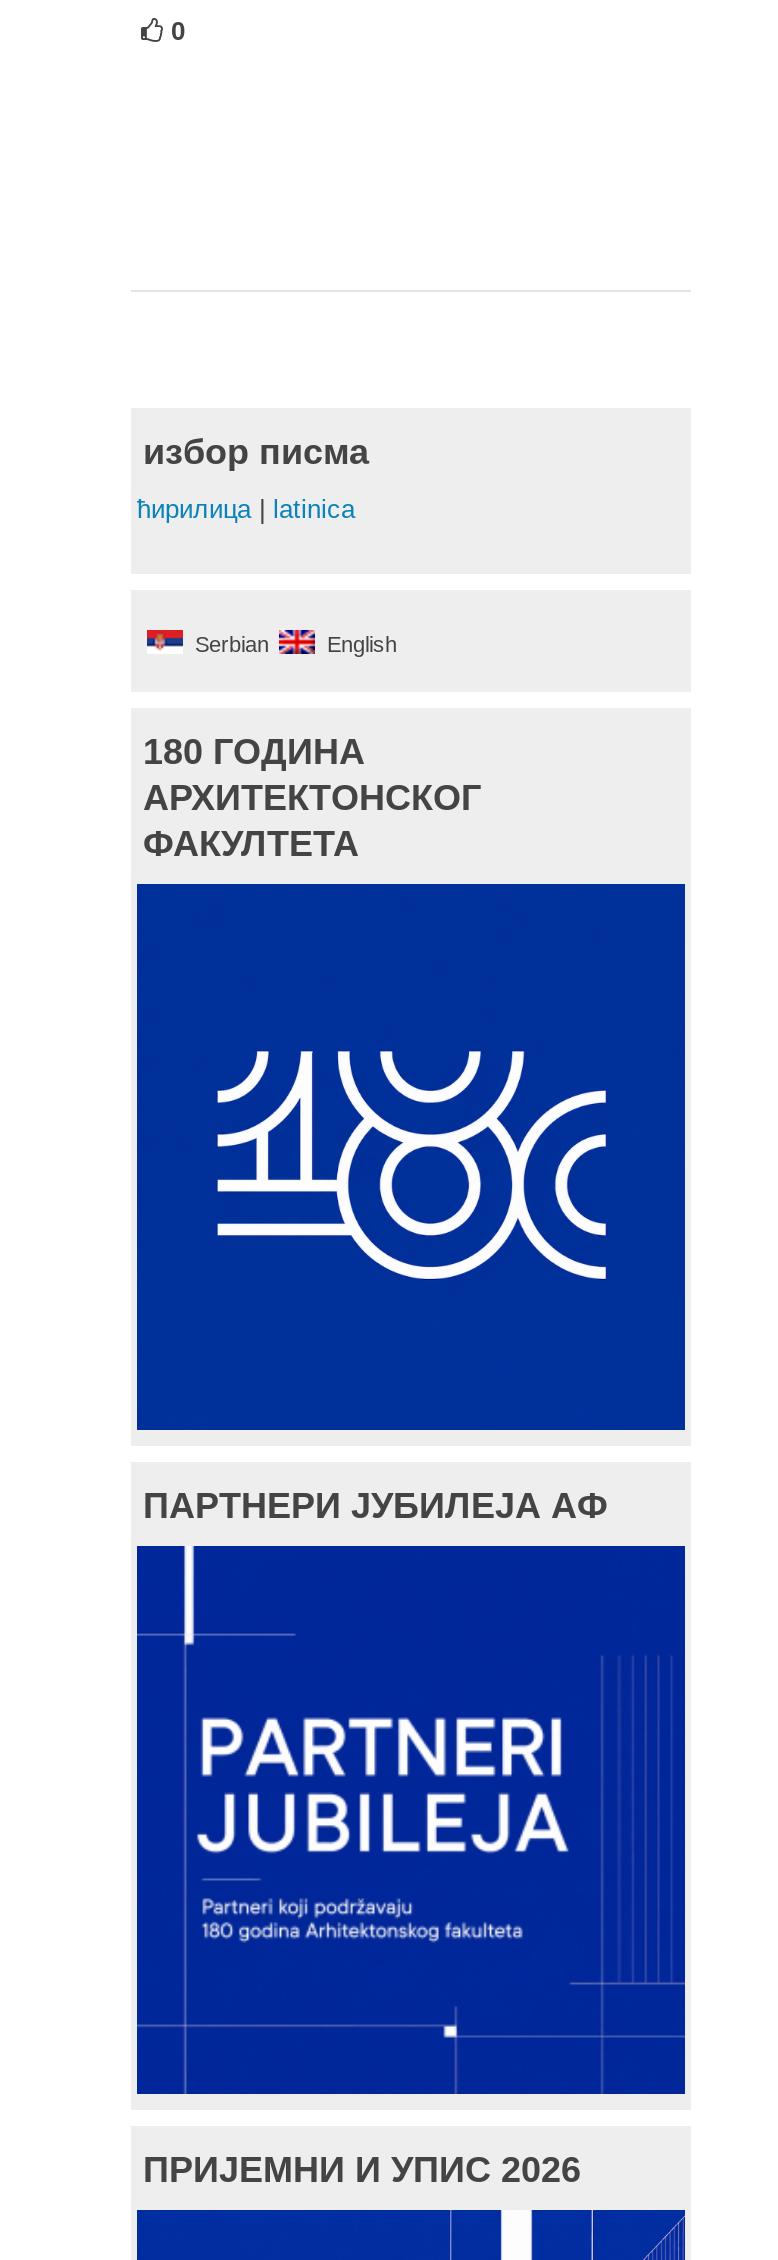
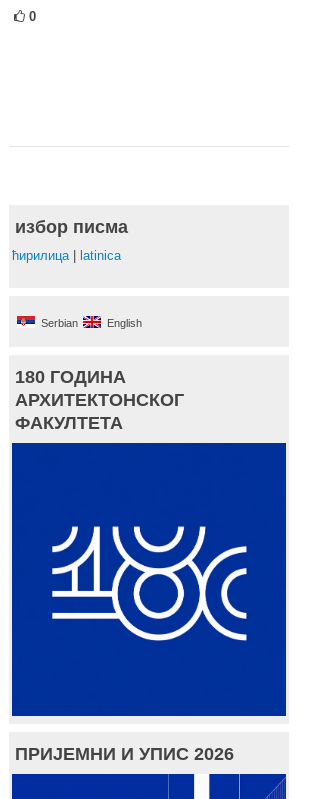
[143,1487,607,1527] ПАРТНЕРИ ЈУБИЛЕЈА АФ -> none
[179,1548,567,2088] [image] -> none

